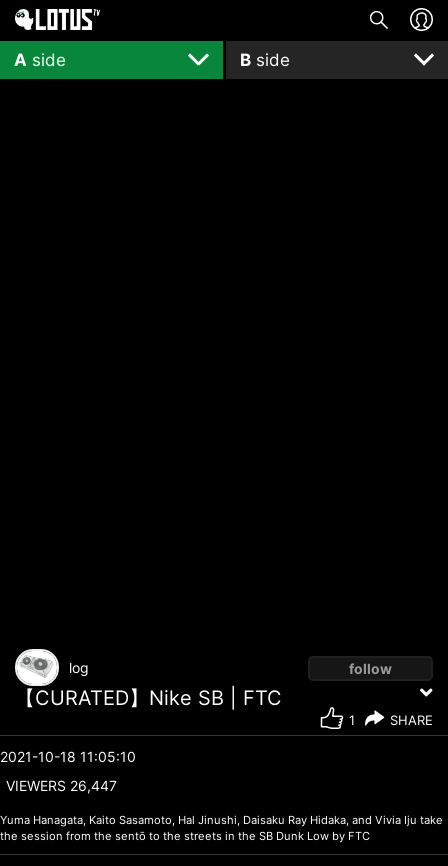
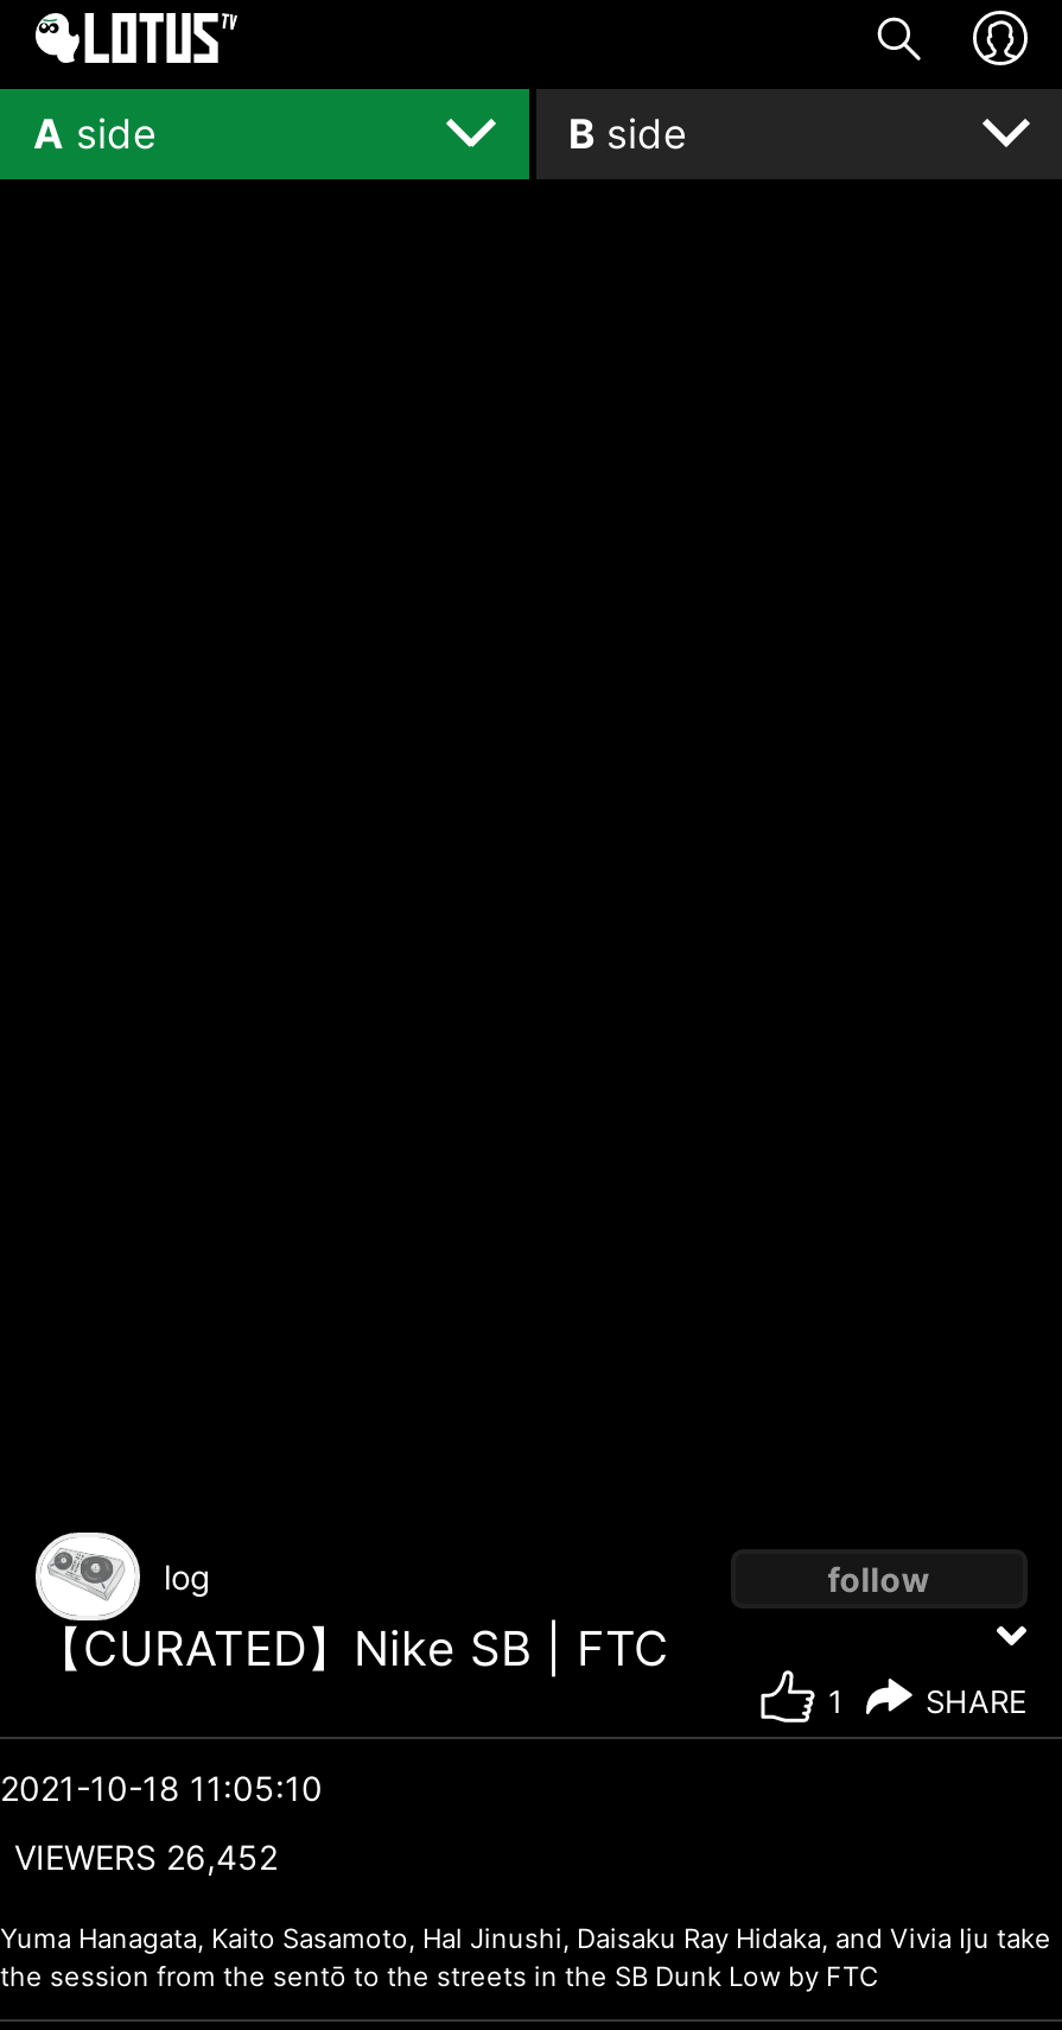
[6,777,117,794] VIEWERS 26,447 -> [14,1836,278,1876] VIEWERS 26,452

